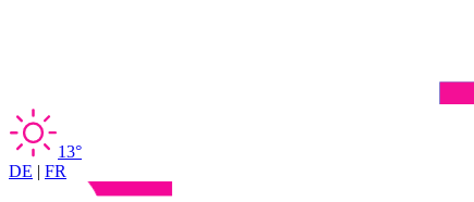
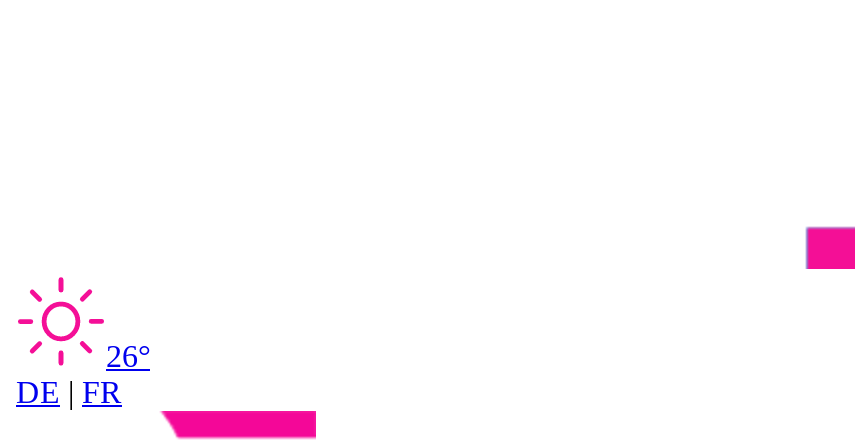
[58,142,82,161] 13° -> [106,339,150,373] 26°

